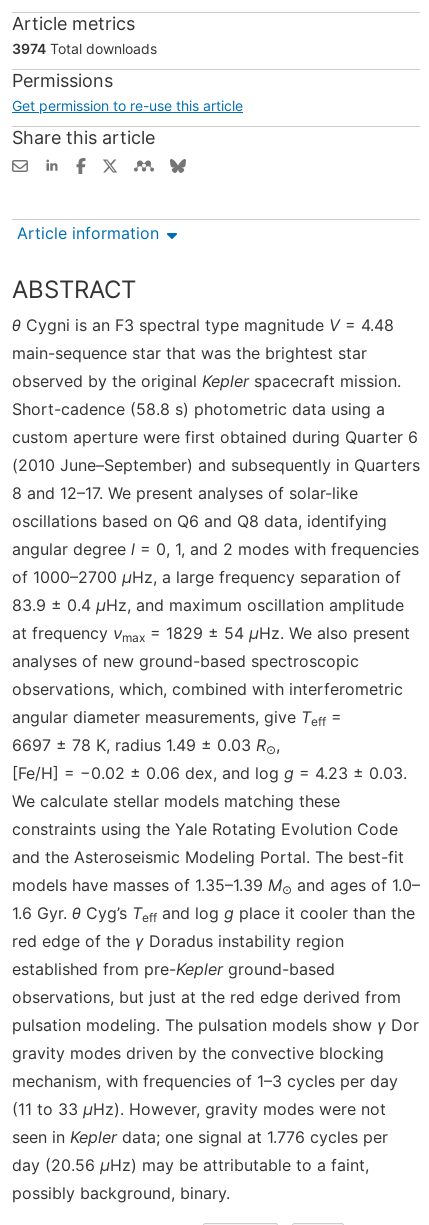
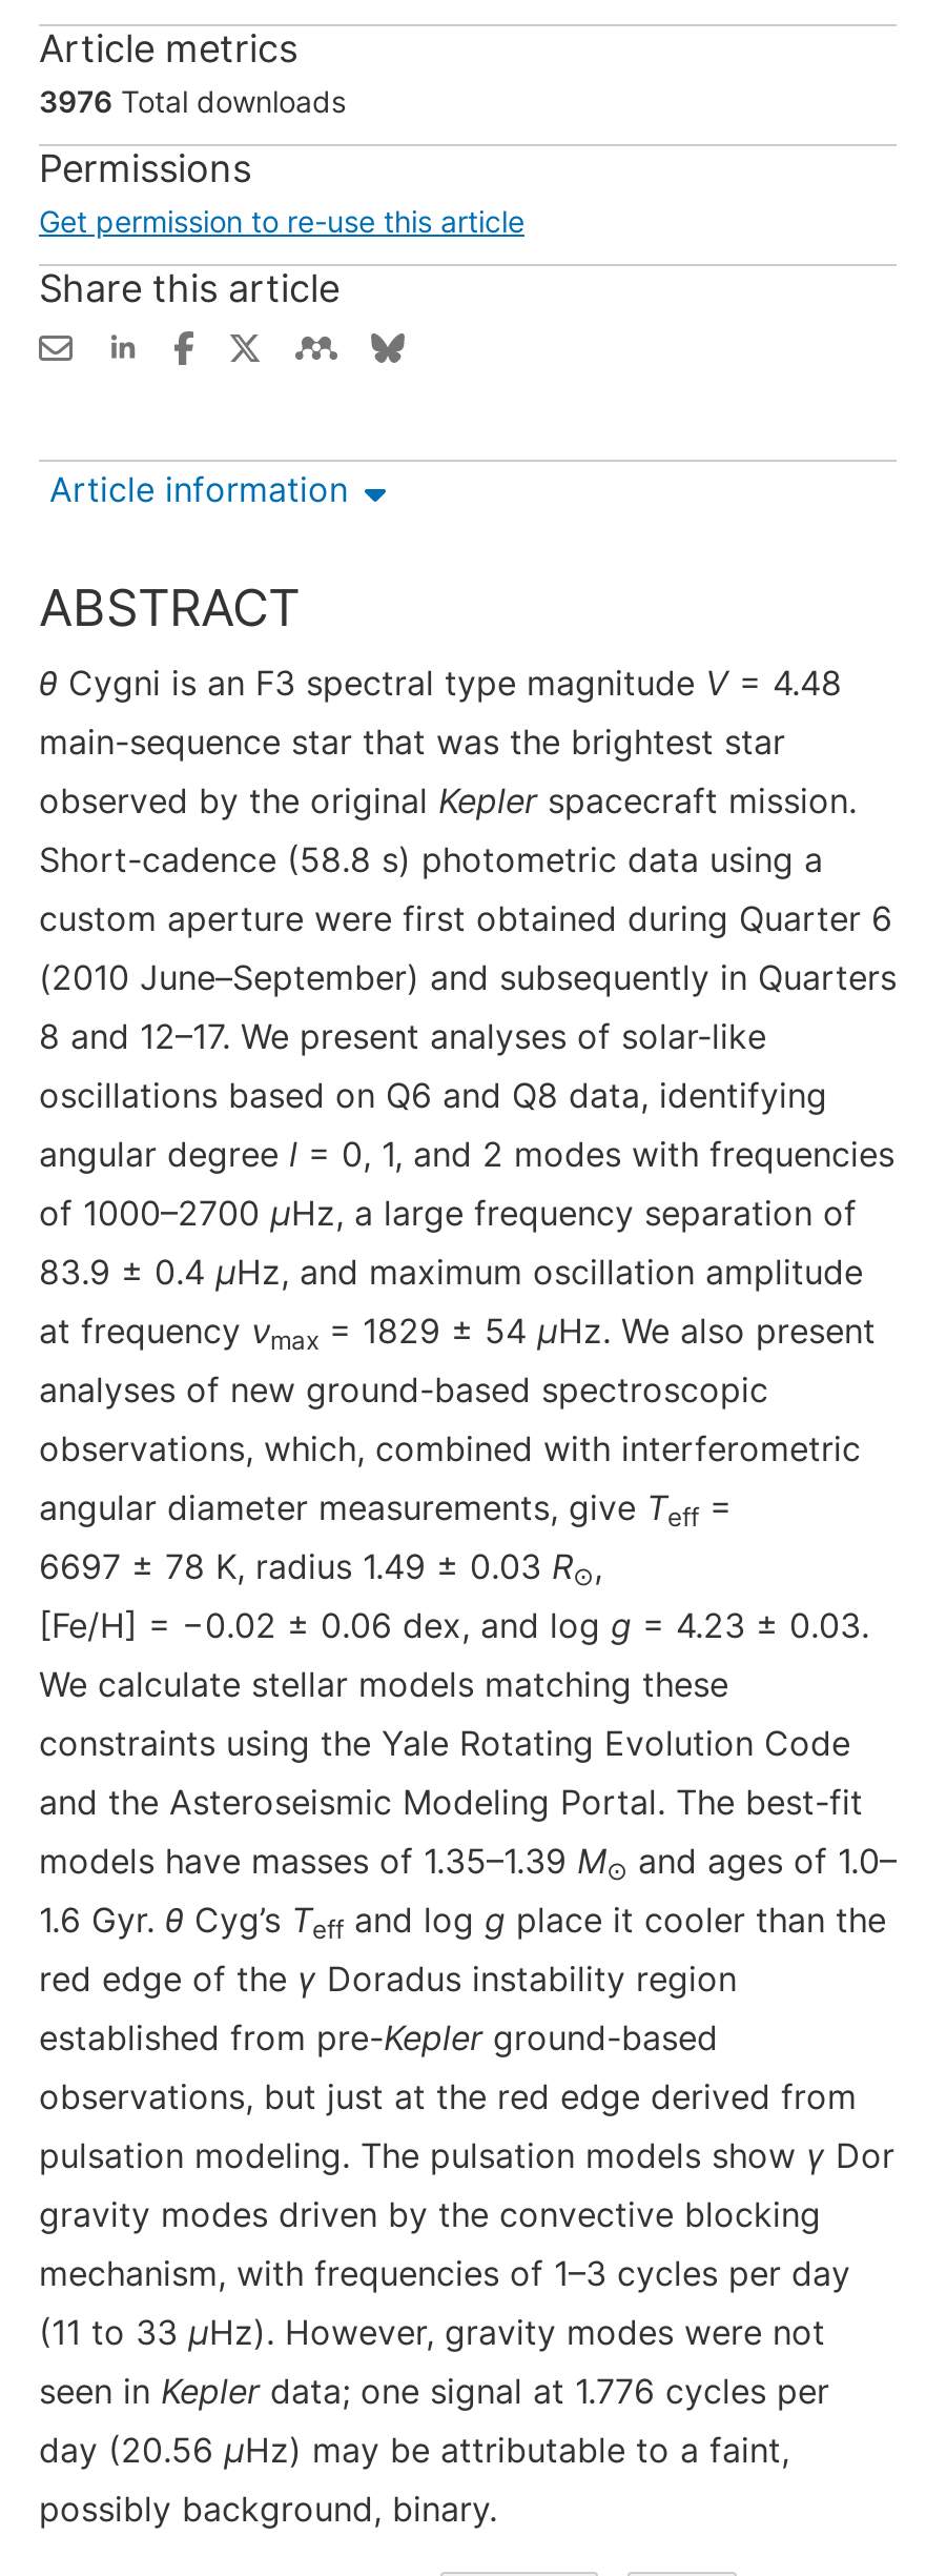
[12,40,157,57] 3974 Total downloads -> [39,83,346,119] 3976 Total downloads

